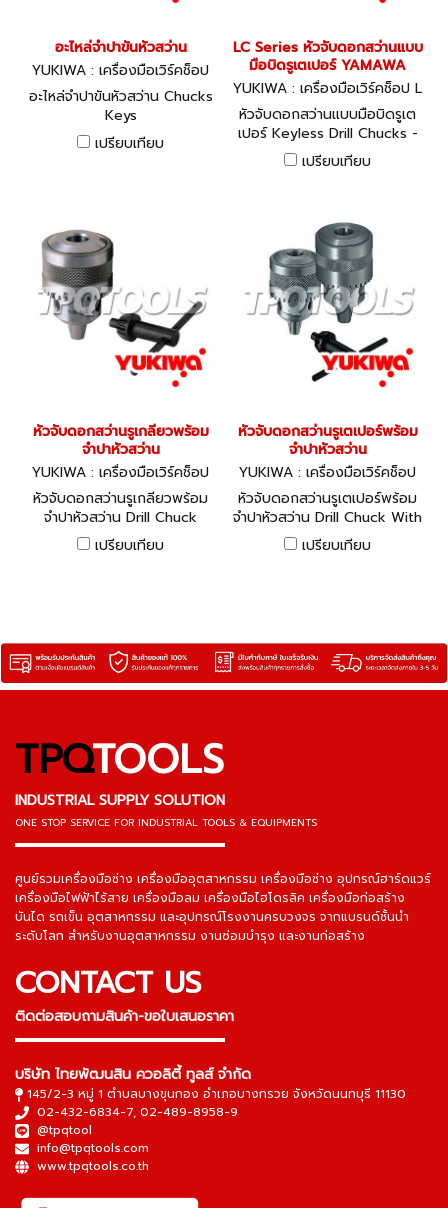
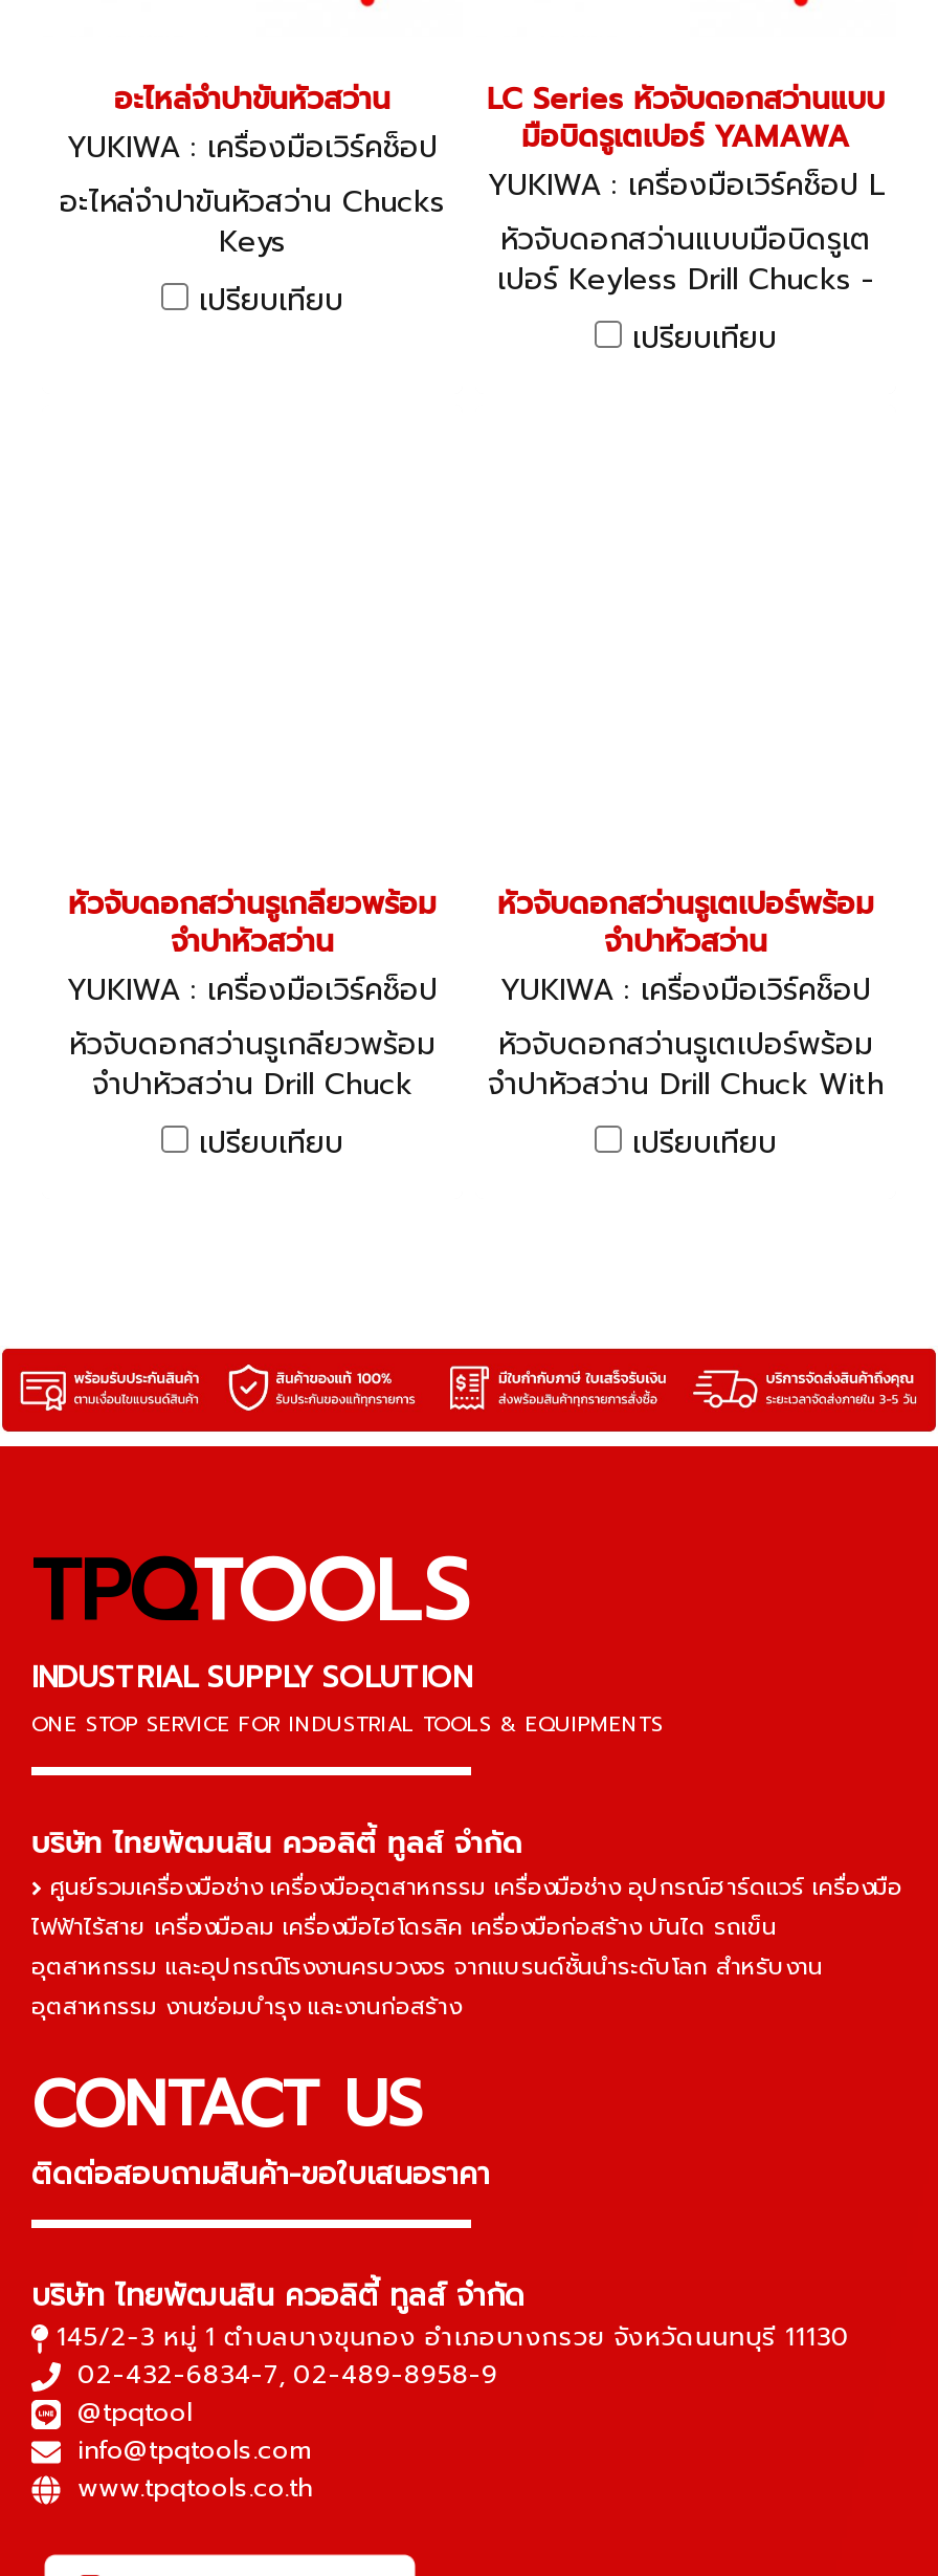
[245,222,415,388] [image] -> none
[38,229,208,388] [image] -> none
[15,870,431,945] ศูนย์รวมเครื่องมือช่าง เครื่องมืออุตสาหกรรม เครื่องมือช่าง อุปกรณ์ฮาร์ดแวร์ | เครื่องมือไฟฟ้าไร้สาย เครื่องมือลม เครื่องมือไฮโดรลิค เครื่องมือก่อสร้าง | บันได รถเข็น อุตสาหกรรม และอุปกรณ์โรงงานครบวงจร จากแบรนด์ชั้นนำ | ระดับโลก สำหรับงานอุตสาหกรรม งานซ่อมบำรุง และงานก่อสร้าง -> [31,1821,902,2025] บริษัท ไทยพัฒนสิน ควอลิตี้ ทูลส์ จำกัด | ศูนย์รวมเครื่องมือช่าง เครื่องมืออุตสาหกรรม เครื่องมือช่าง อุปกรณ์ฮาร์ดแวร์ เครื่องมือ | ไฟฟ้าไร้สาย เครื่องมือลม เครื่องมือไฮโดรลิค เครื่องมือก่อสร้าง บันได รถเข็น | อุตสาหกรรม และอุปกรณ์โรงงานครบวงจร จากแบรนด์ชั้นนำระดับโลก สำหรับงาน | อุตสาหกรรม งานซ่อมบำรุง และงานก่อสร้าง

